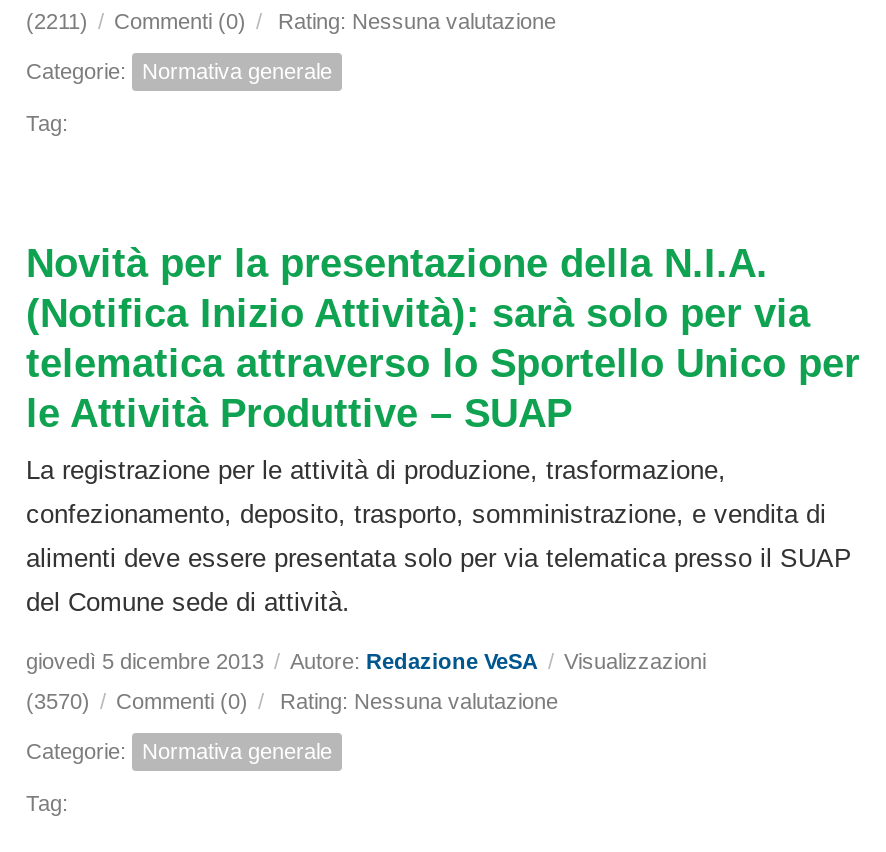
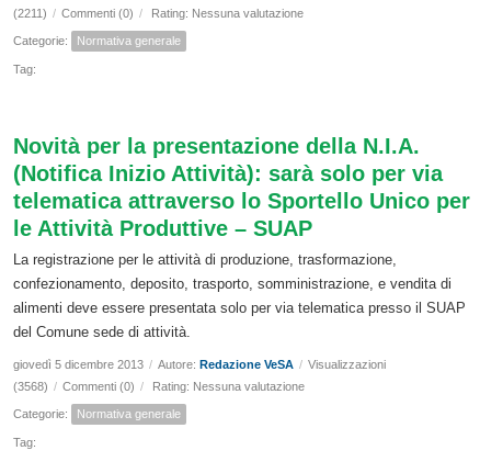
[26,689,564,713] (3570) / Commenti (0) / Rating: Nessuna valutazione -> [13,380,308,393] (3568) / Commenti (0) / Rating: Nessuna valutazione

